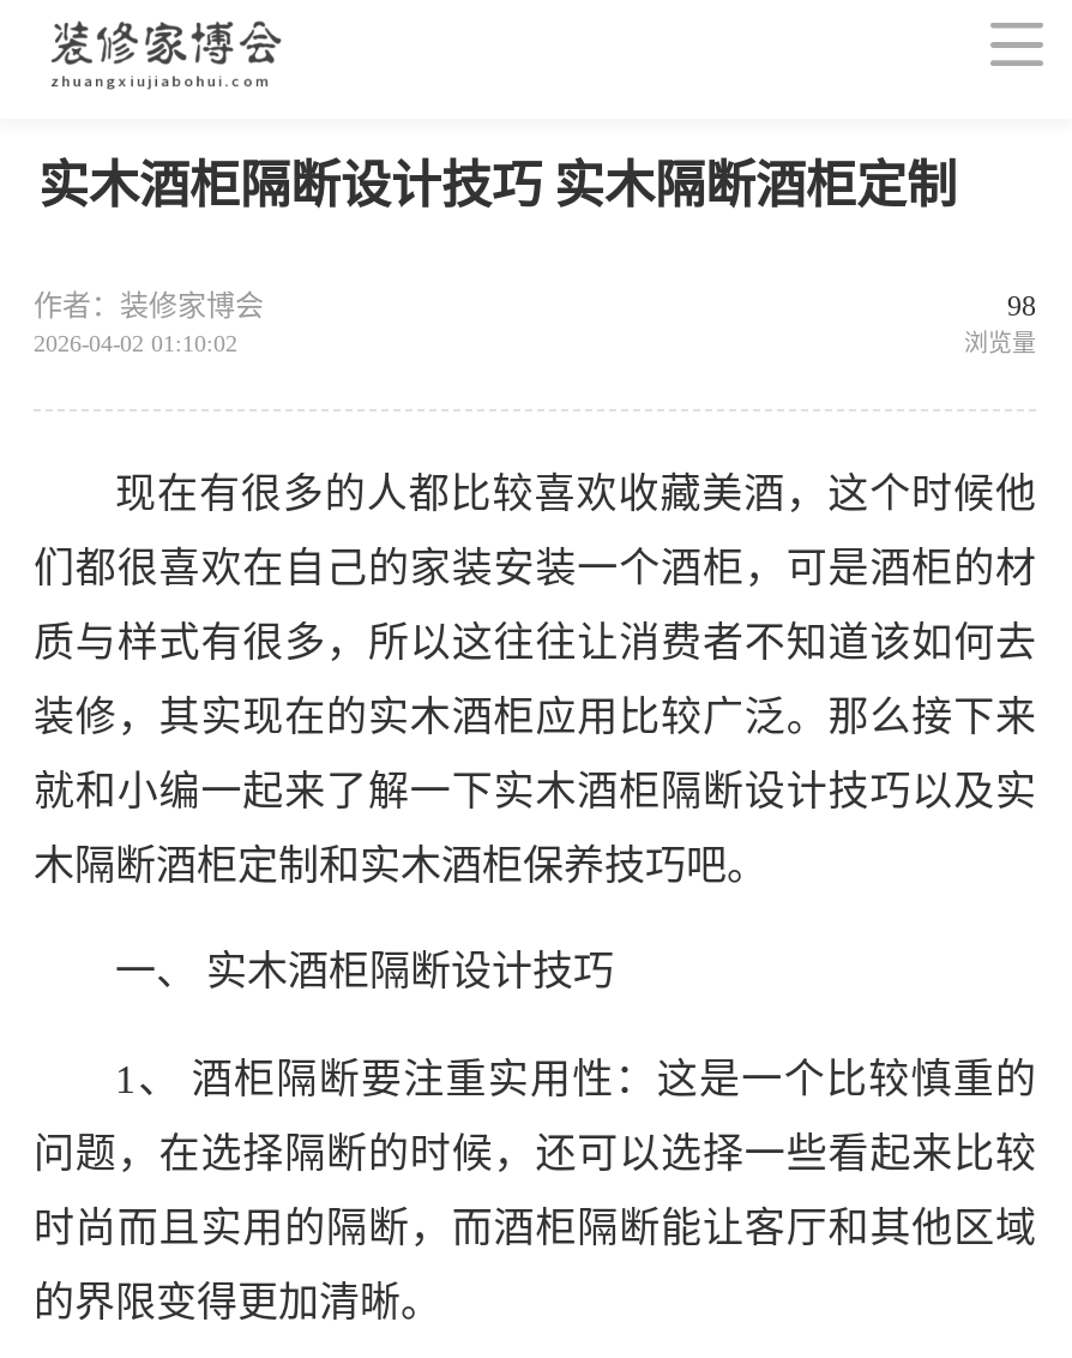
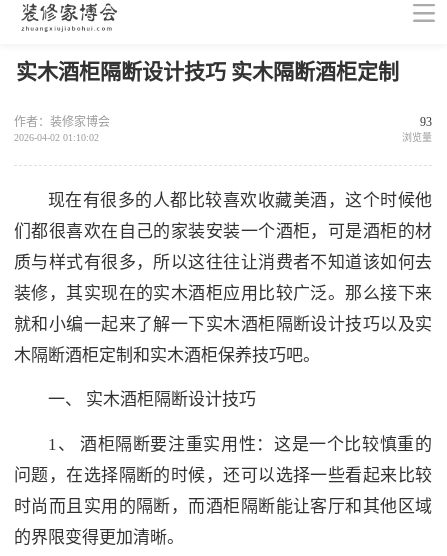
[1007,289,1036,323] 98 -> [420,115,432,129] 93

